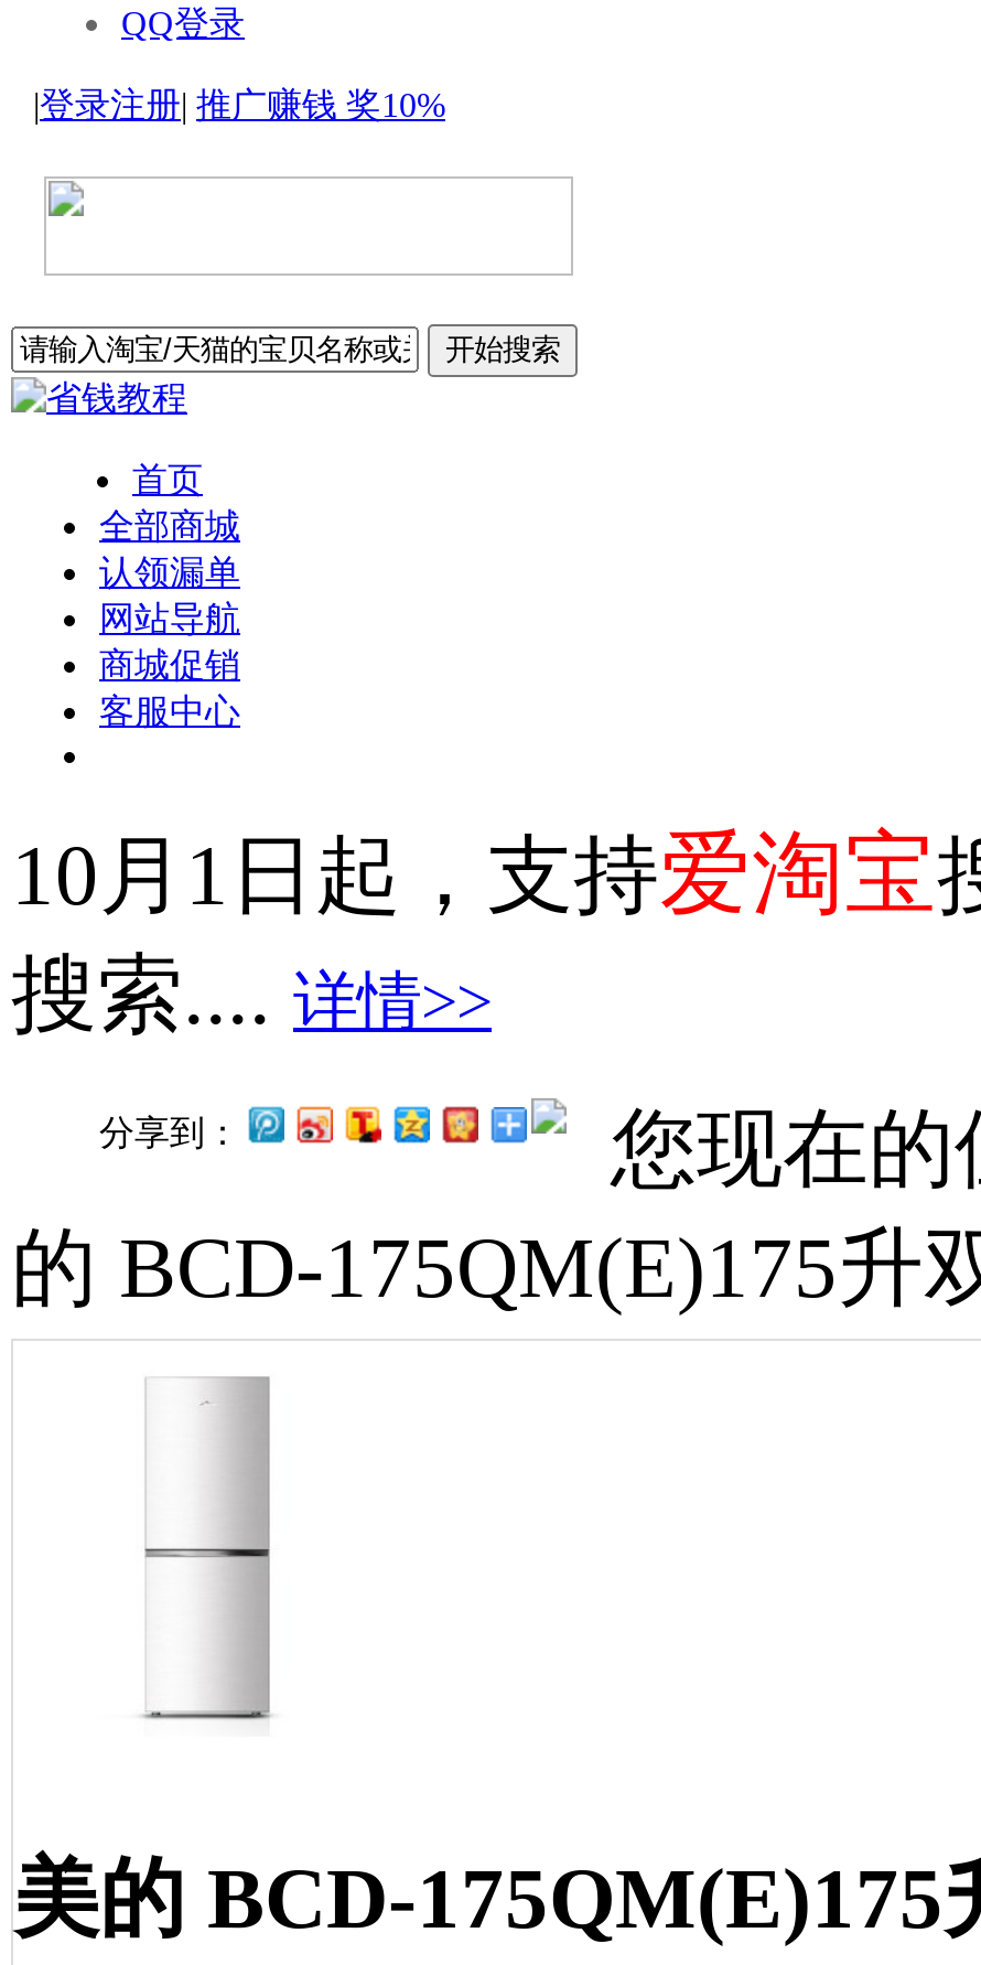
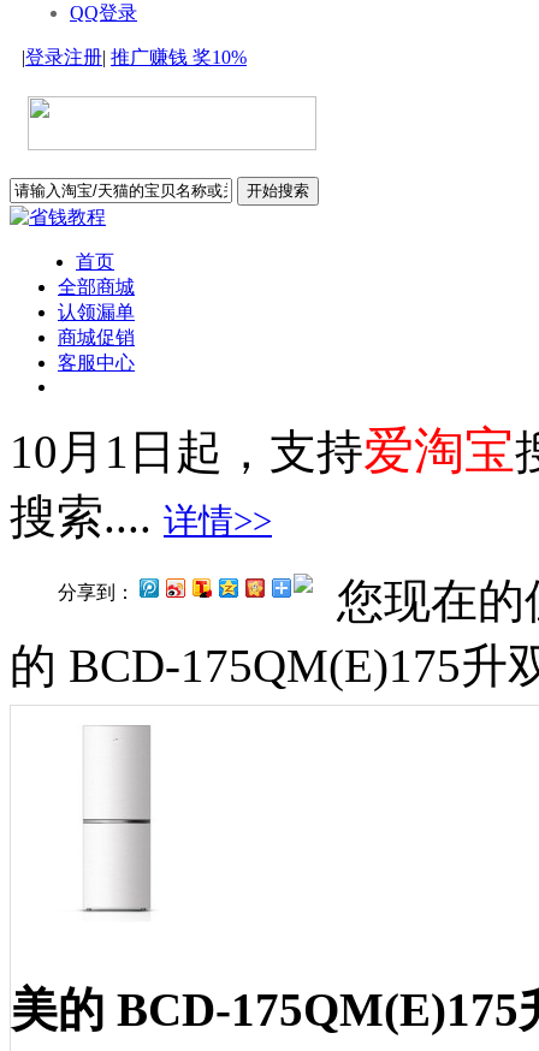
[99,600,240,637] 网站导航 -> none

